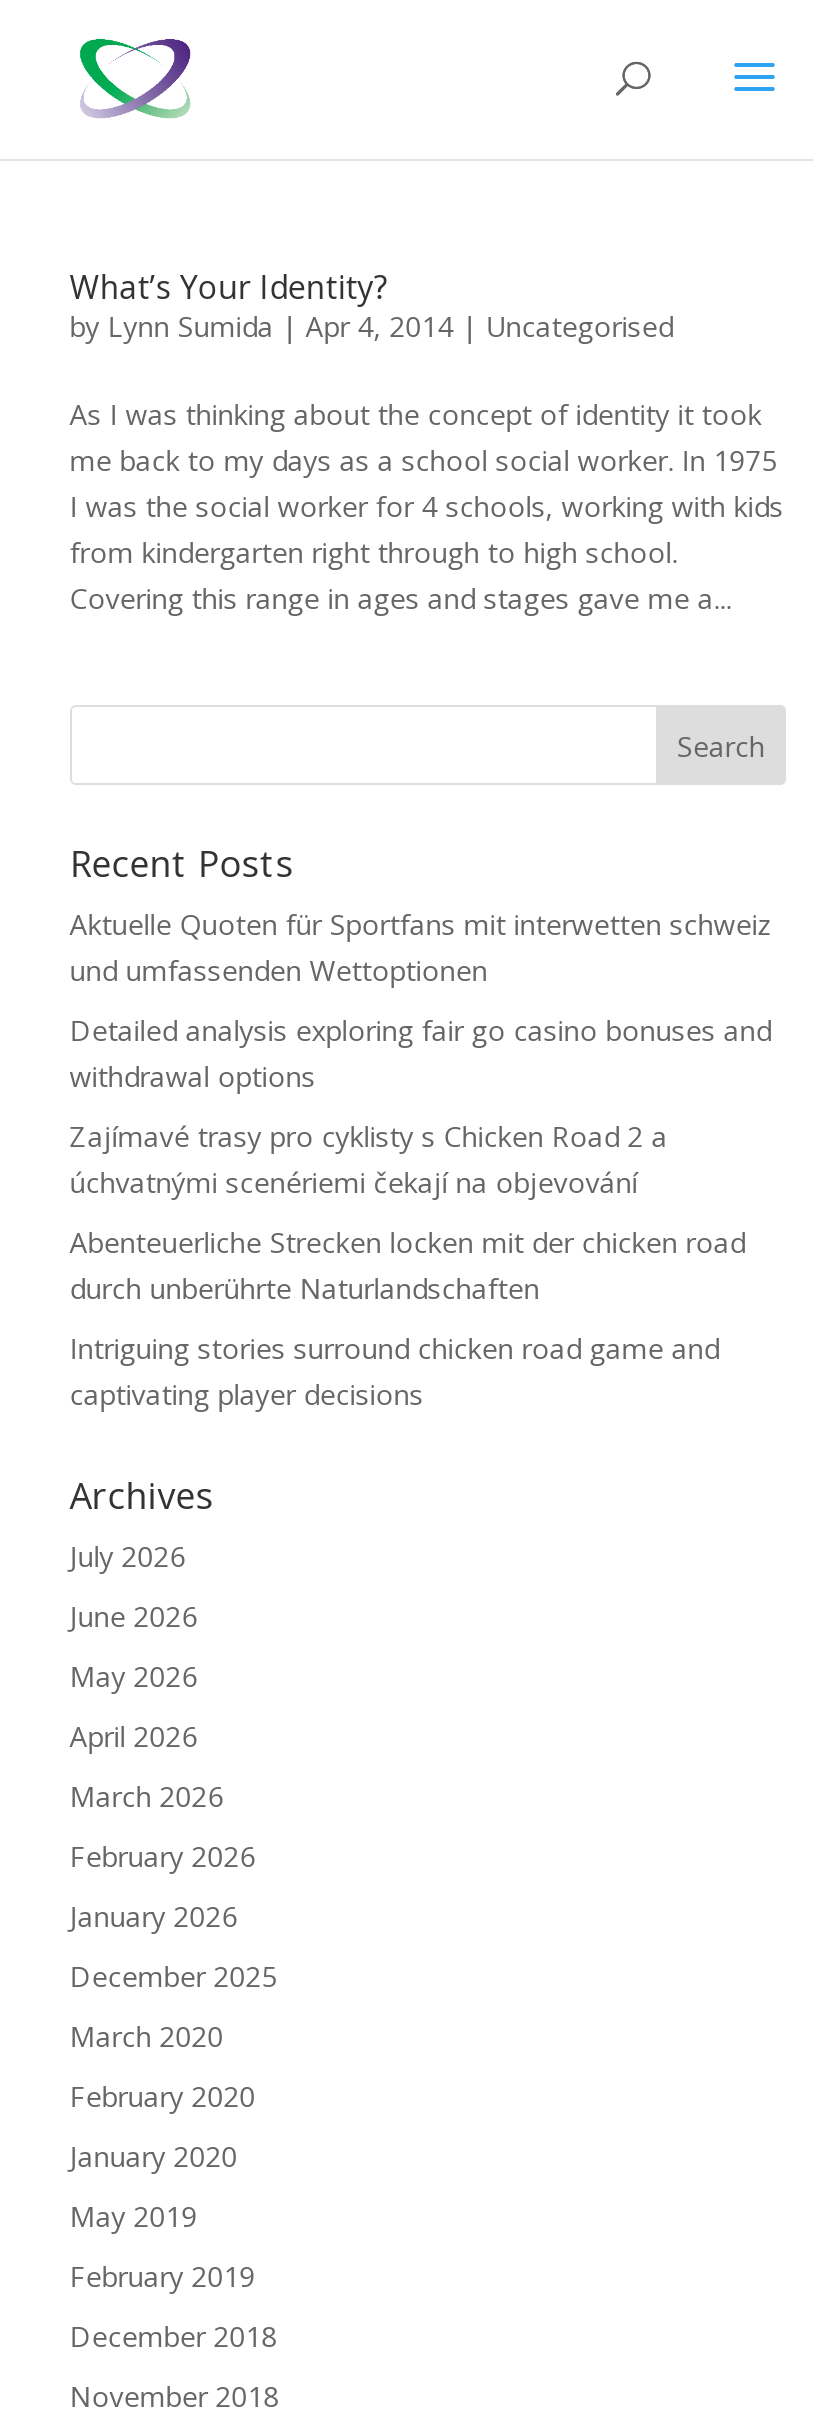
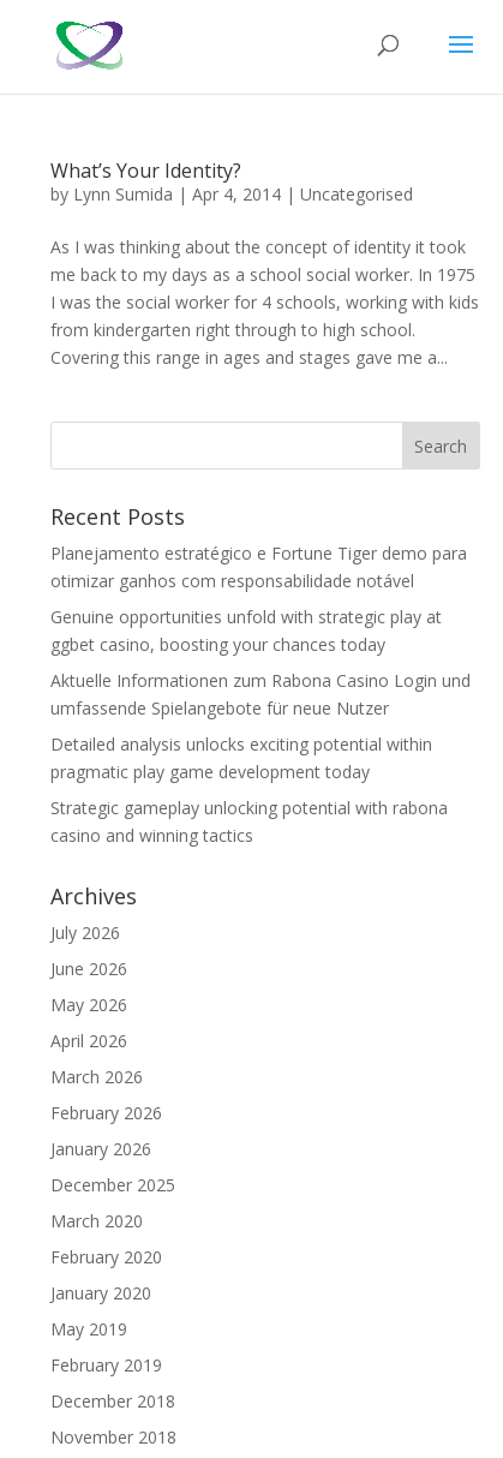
[70,905,772,989] Aktuelle Quoten für Sportfans mit interwetten schweiz | und umfassenden Wettoptionen -> [50,542,467,592] Planejamento estratégico e Fortune Tiger demo para | otimizar ganhos com responsabilidade notável
[70,1011,772,1095] Detailed analysis exploring fair go casino bonuses and | withdrawal options -> [50,605,442,656] Genuine opportunities unfold with strategic play at | ggbet casino, boosting your chances today
[70,1117,668,1201] Zajímavé trasy pro cyklisty s Chicken Road 2 a | úchvatnými scenériemi čekají na objevování -> [50,669,470,719] Aktuelle Informationen zum Rabona Casino Login und | umfassende Spielangebote für neue Nutzer
[70,1223,746,1307] Abenteuerliche Strecken locken mit der chicken road | durch unberührte Naturlandschaften -> [50,733,432,783] Detailed analysis unlocks exciting potential within | pragmatic play game development today
[70,1329,720,1413] Intriguing stories surround chicken road game and | captivating player decisions -> [50,796,448,847] Strategic gameplay unlocking potential with rabona | casino and winning tactics

